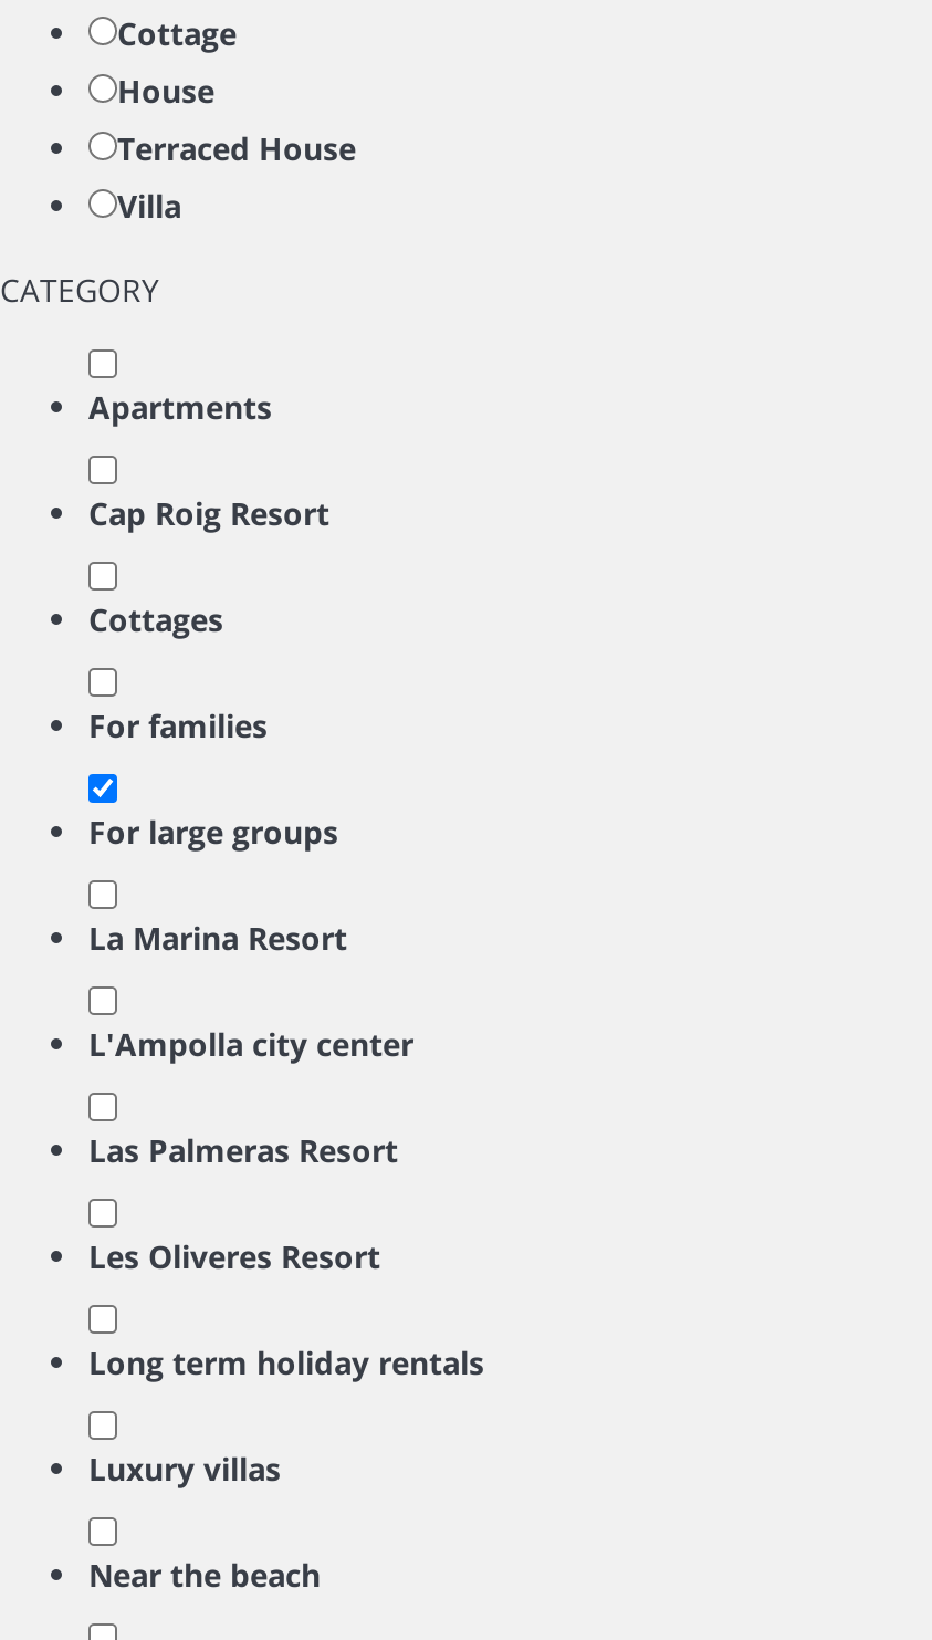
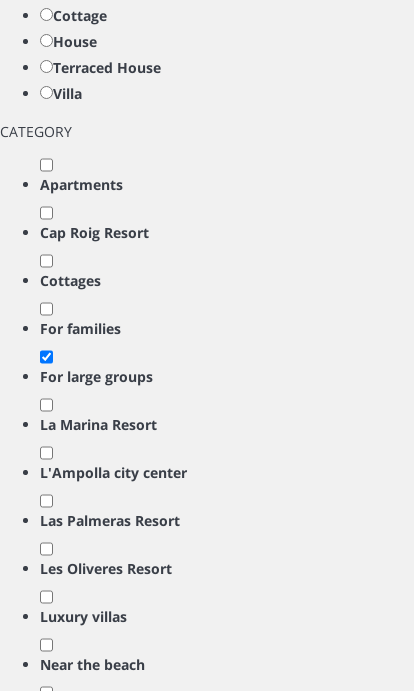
[88,1341,484,1383] Long term holiday rentals -> none

